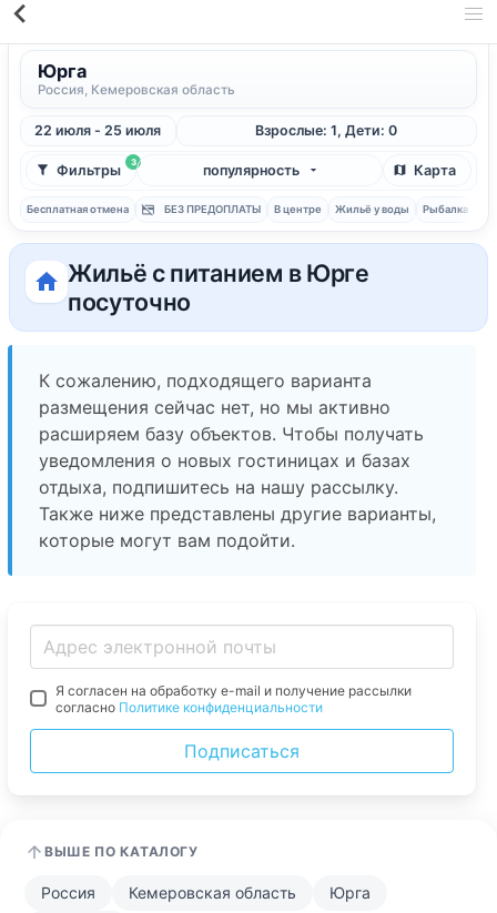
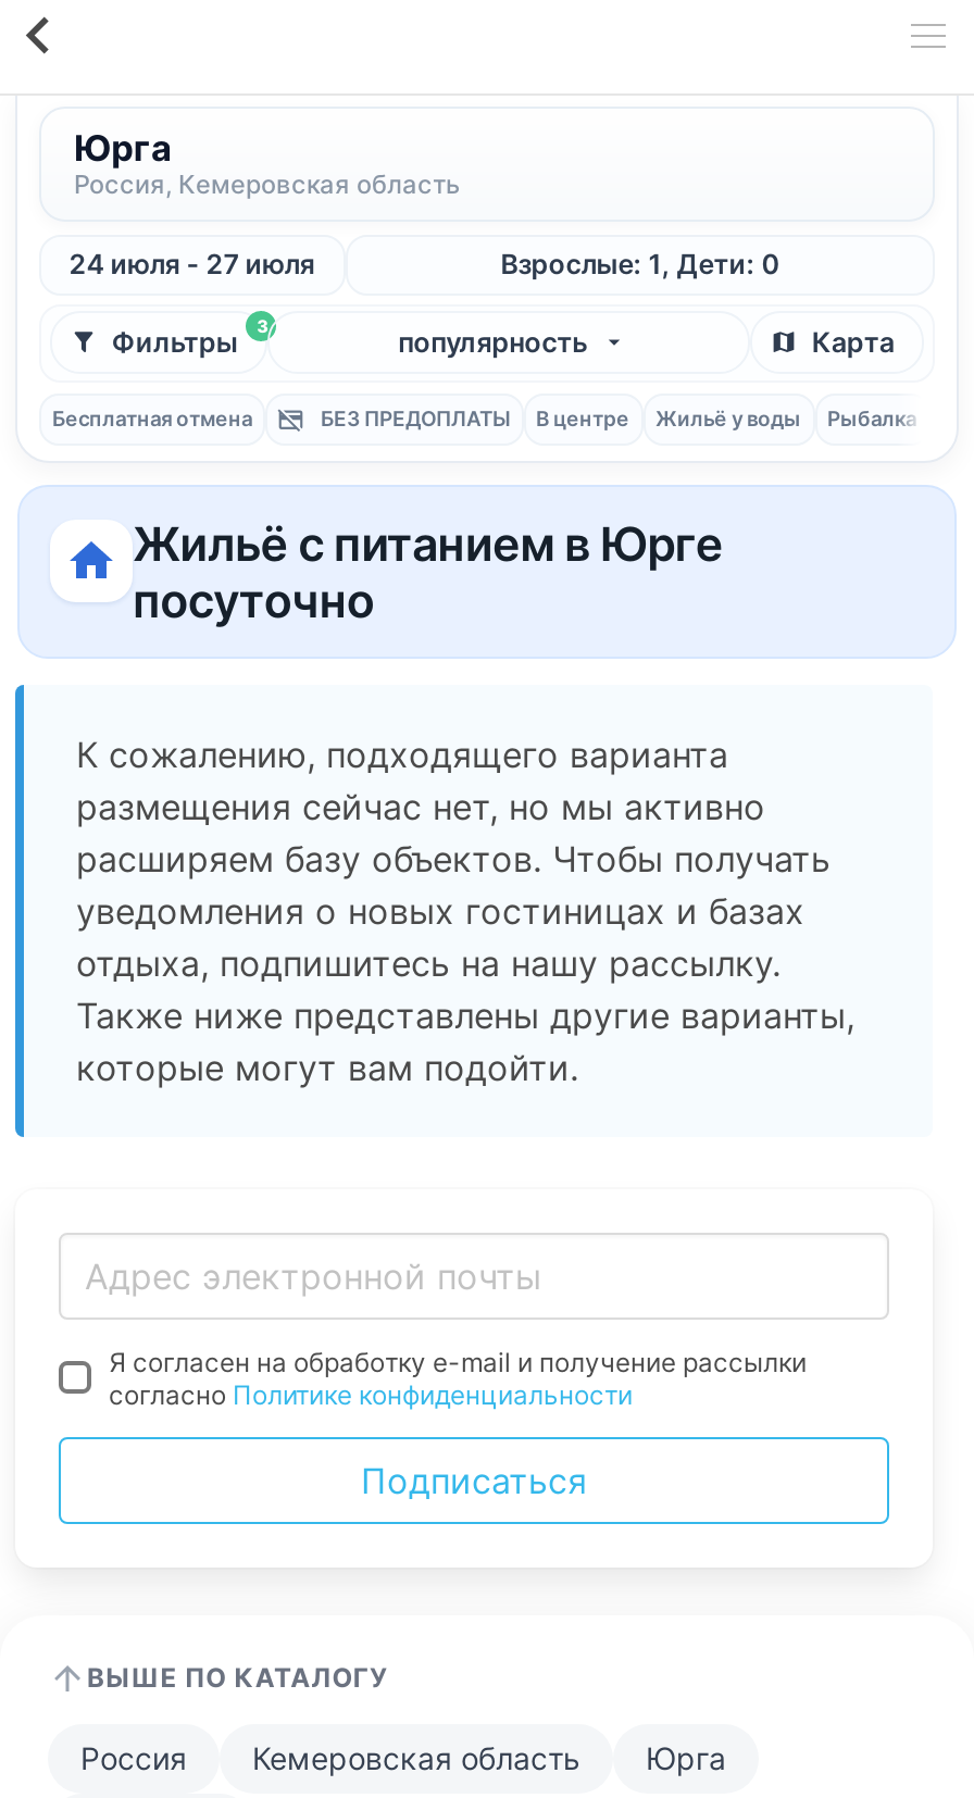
[35,122,161,139] 22 июля - 25 июля -> [69,248,315,280] 24 июля - 27 июля

